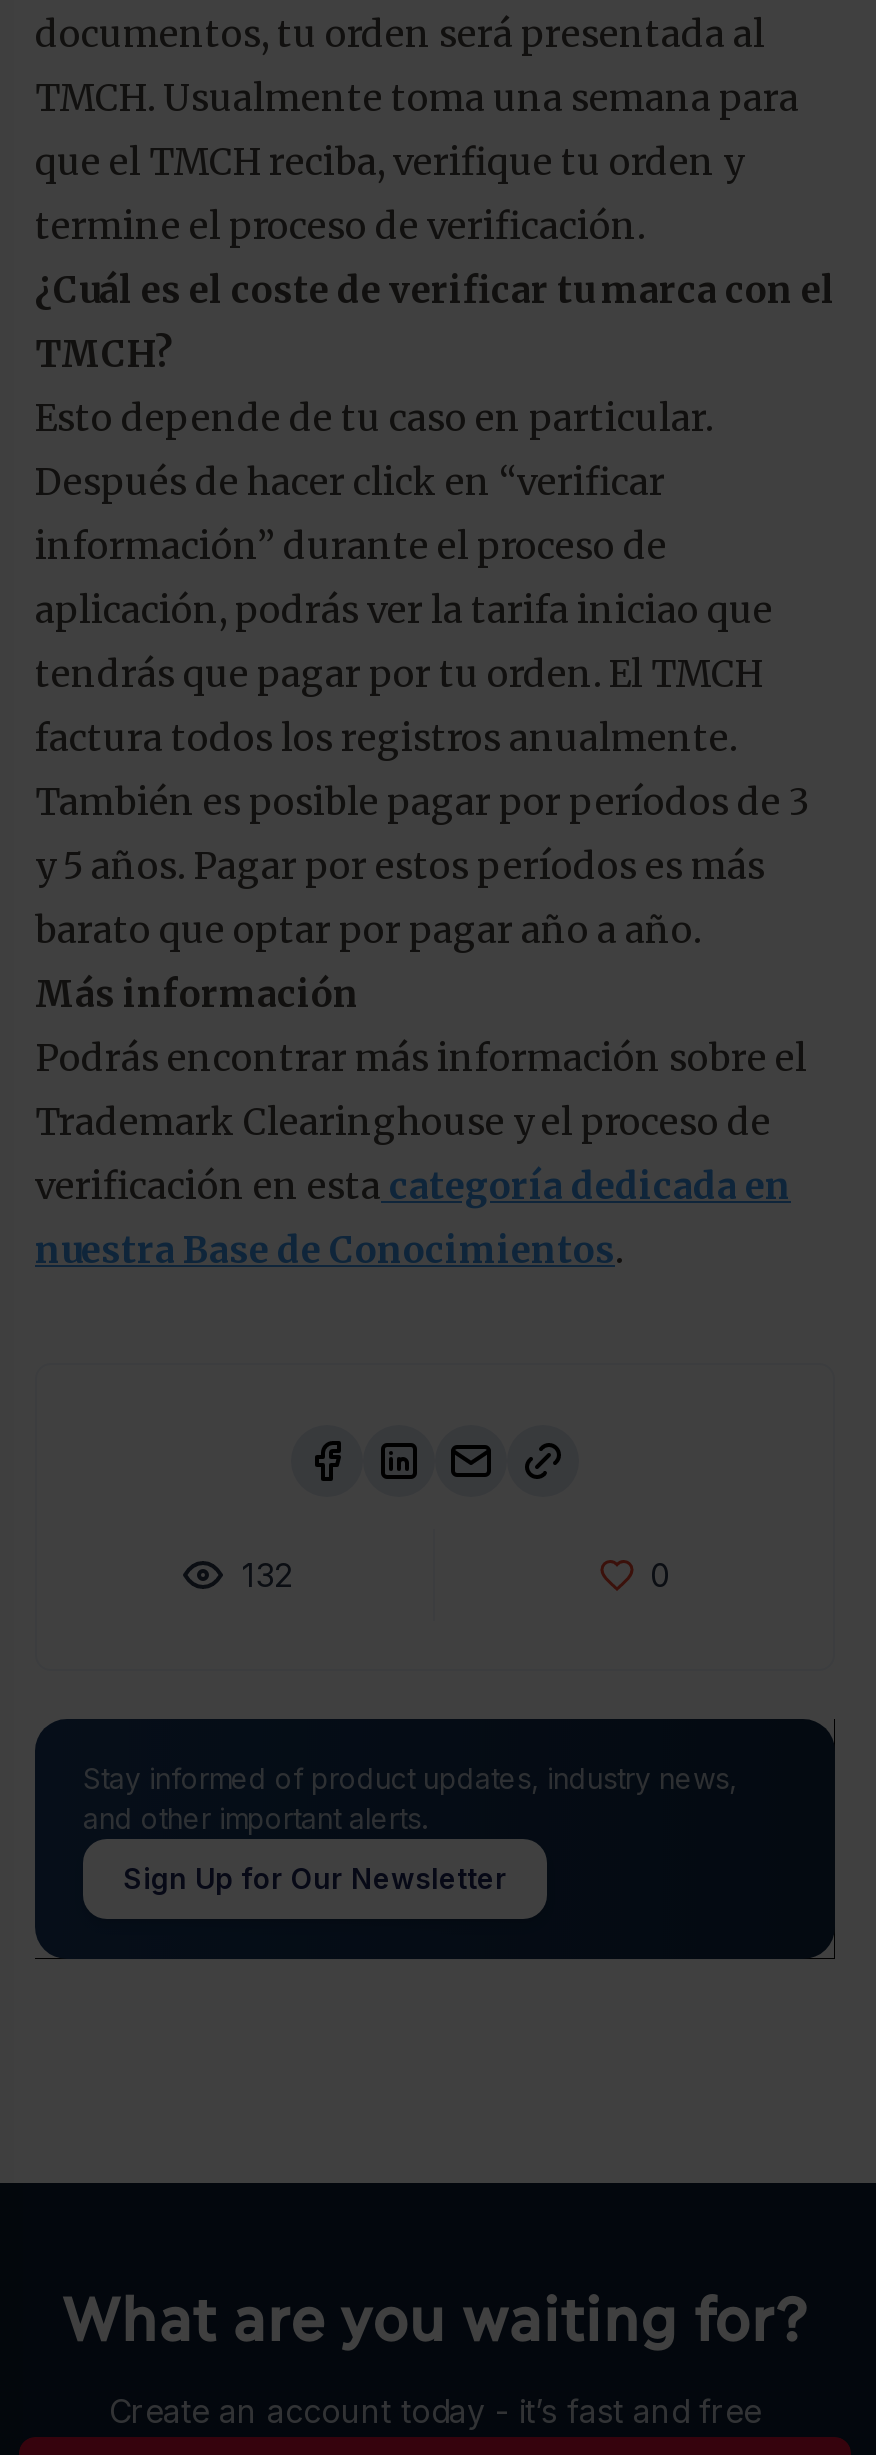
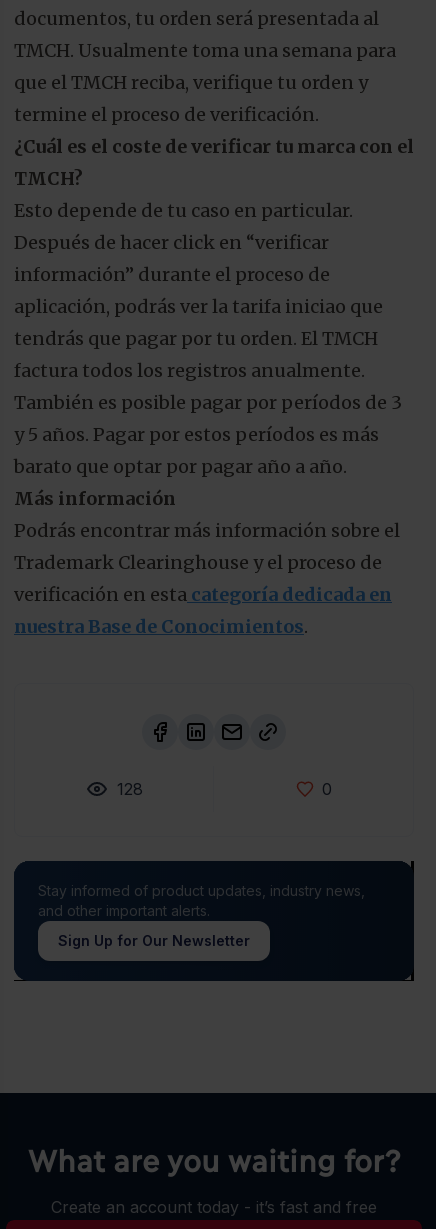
[242,1554,292,1594] 132 -> [117,779,143,799] 128

